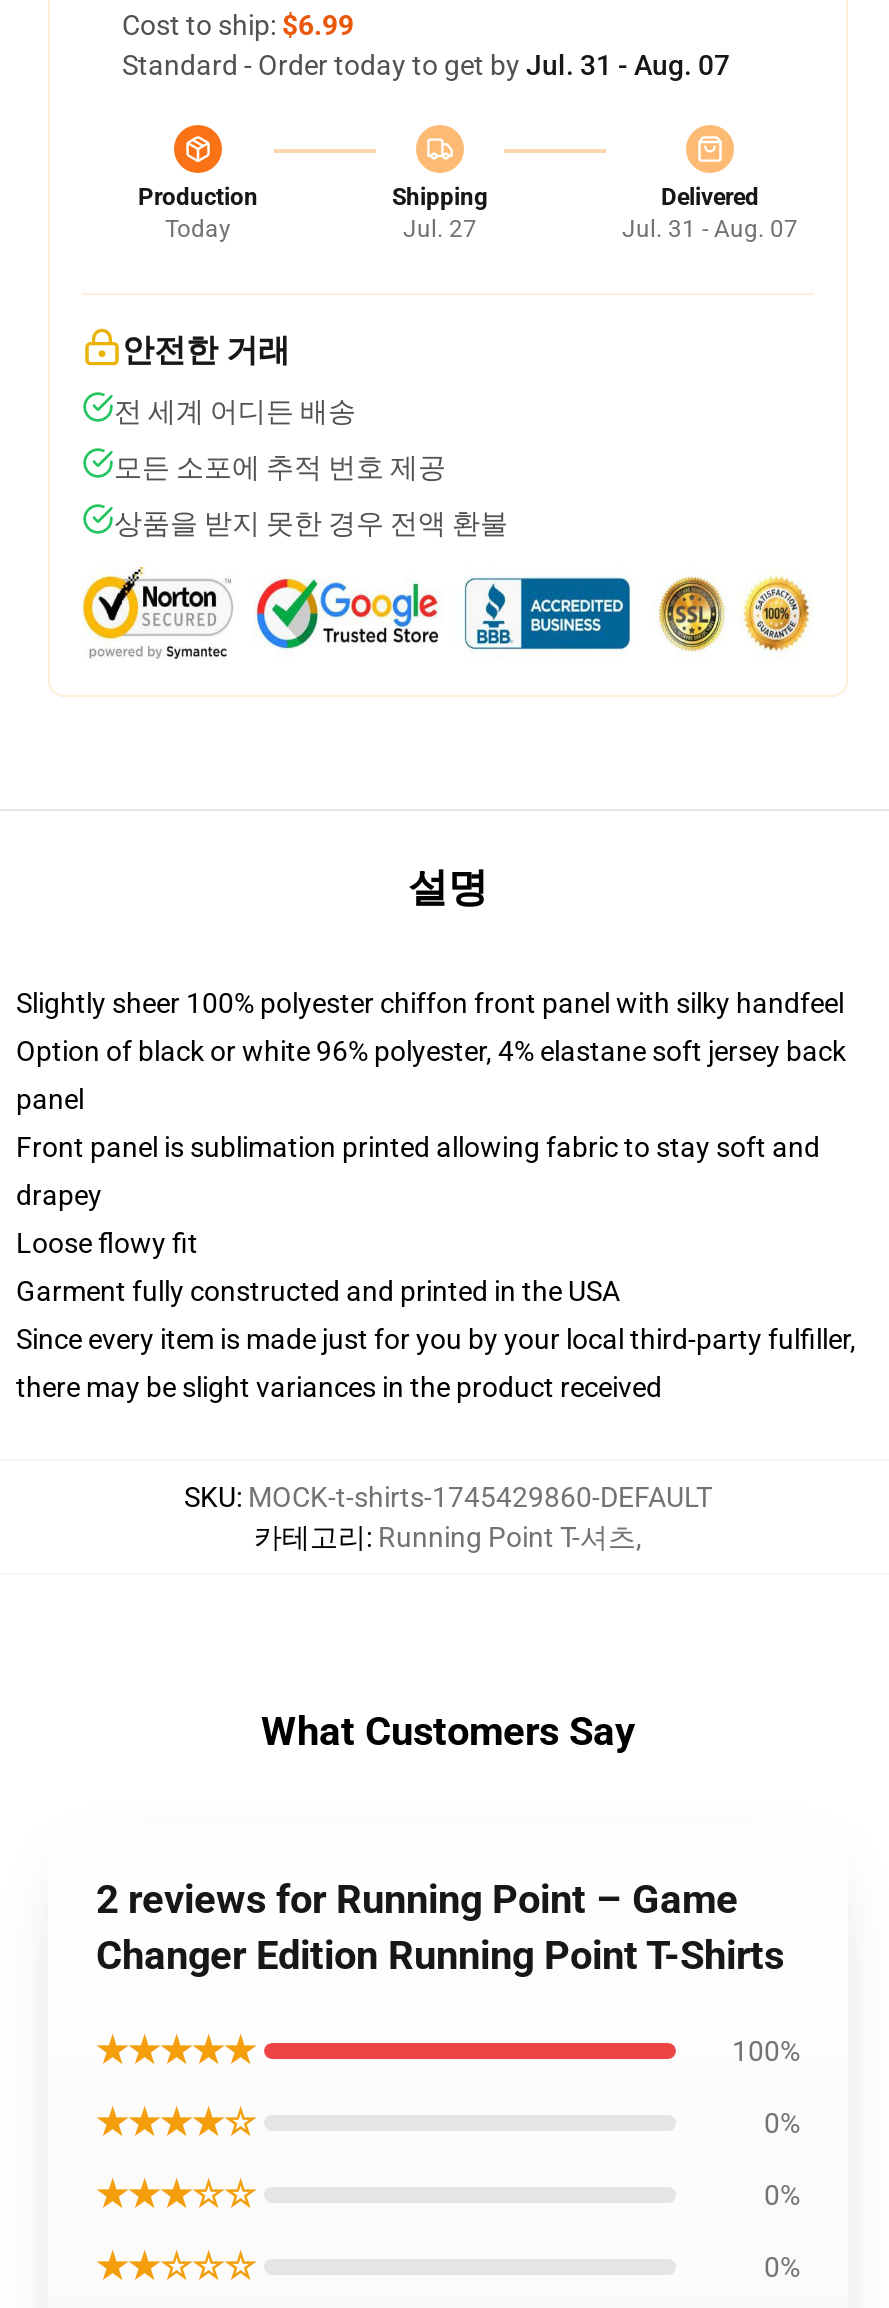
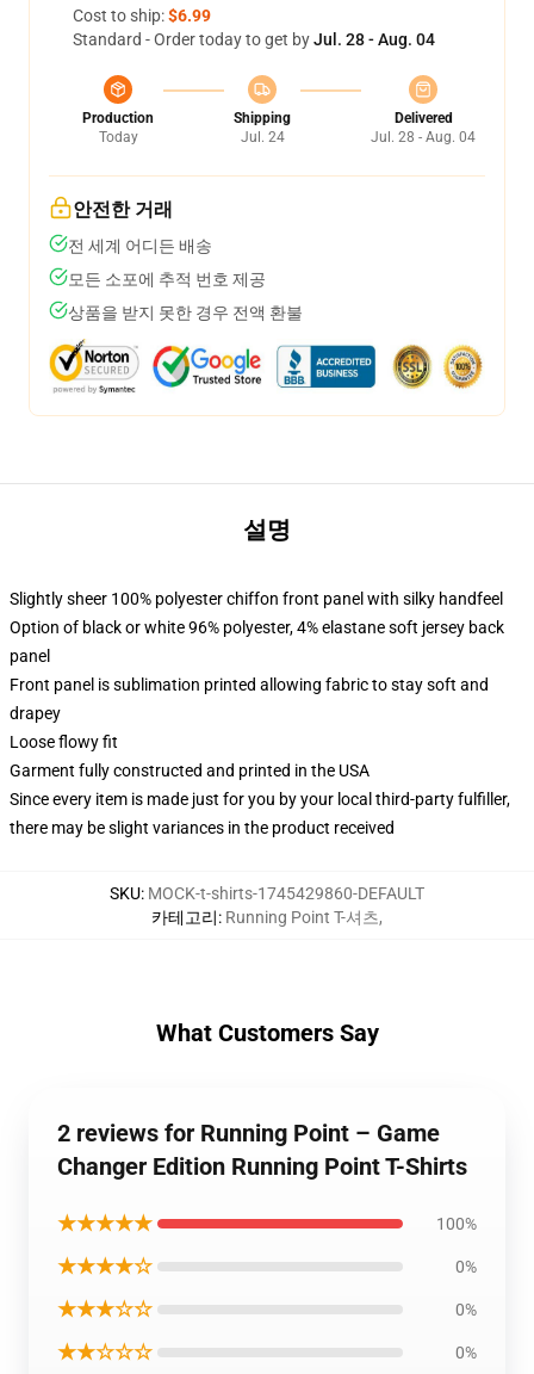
[122,49,730,81] Standard - Order today to get by Jul. 31 - Aug. 07 -> [73,30,435,49] Standard - Order today to get by Jul. 28 - Aug. 04
[403,215,477,243] Jul. 27 -> [240,129,284,146] Jul. 24
[622,215,798,243] Jul. 31 - Aug. 07 -> [371,129,476,146] Jul. 28 - Aug. 04

